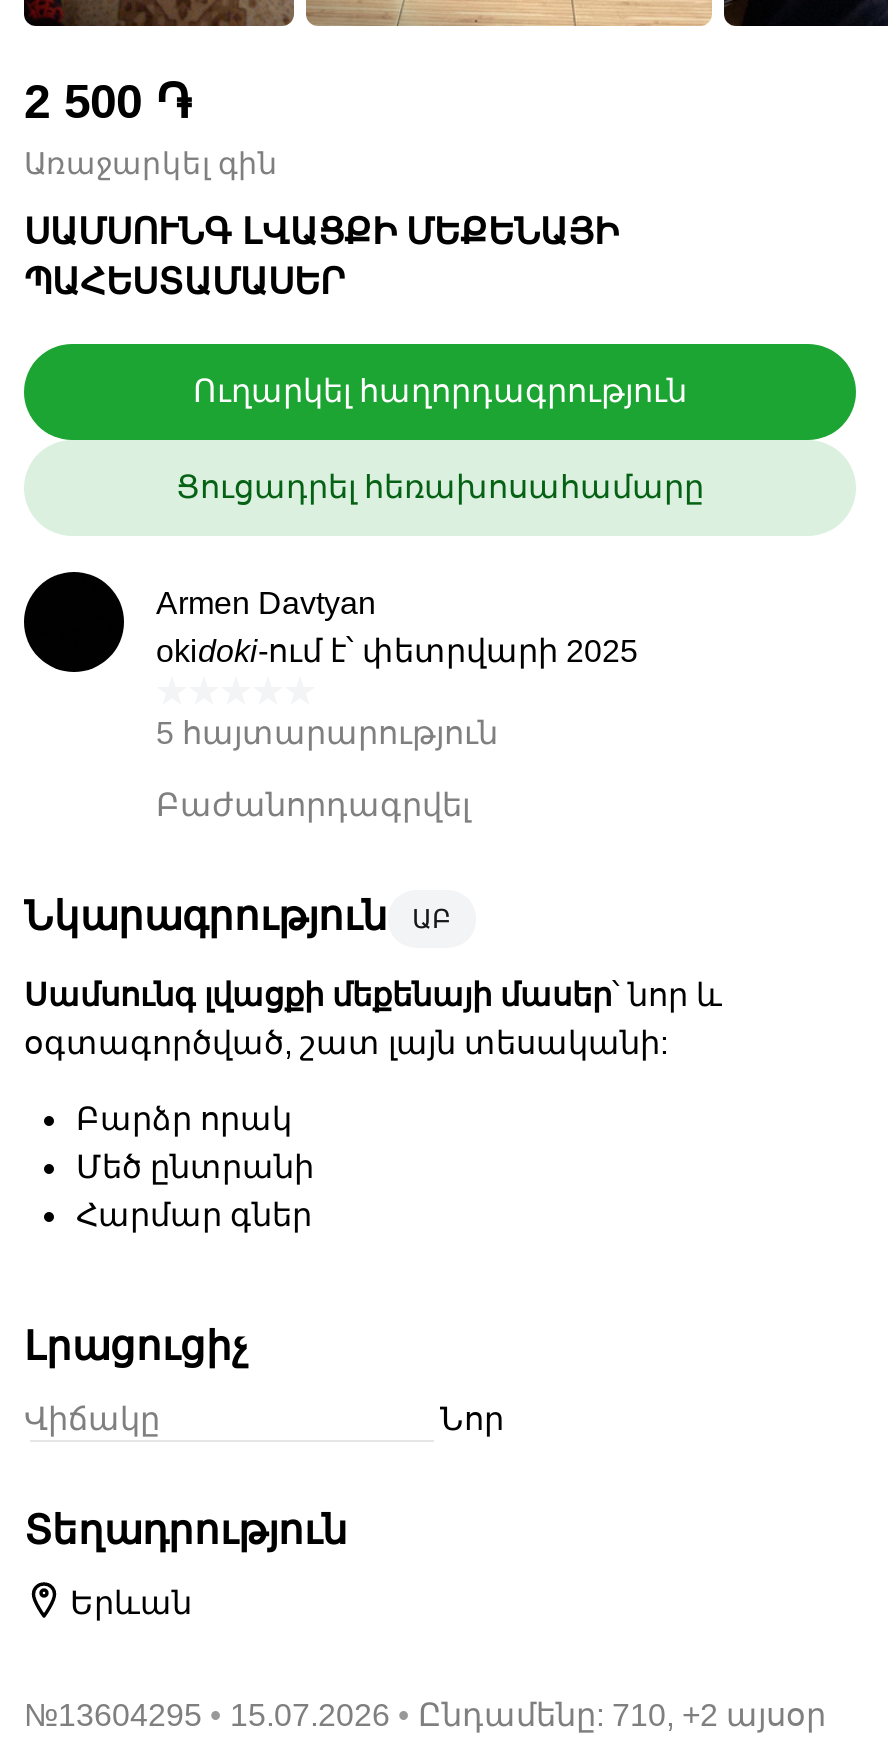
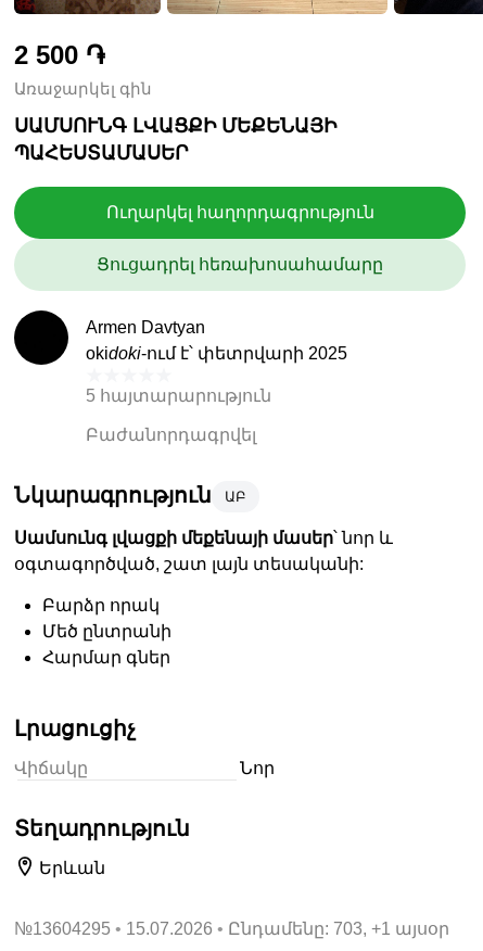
[418,1698,826,1732] Ընդամենը: 710, +2 այսօր -> [228,920,449,938] Ընդամենը: 703, +1 այսօր

